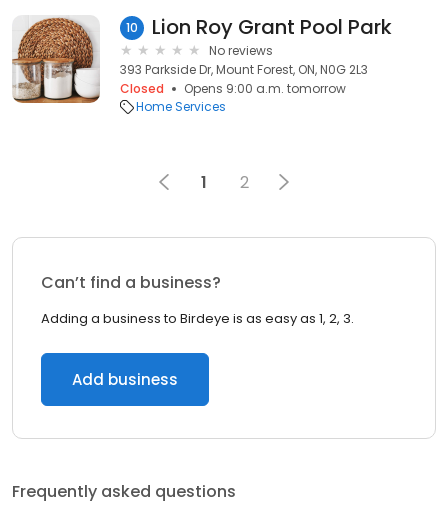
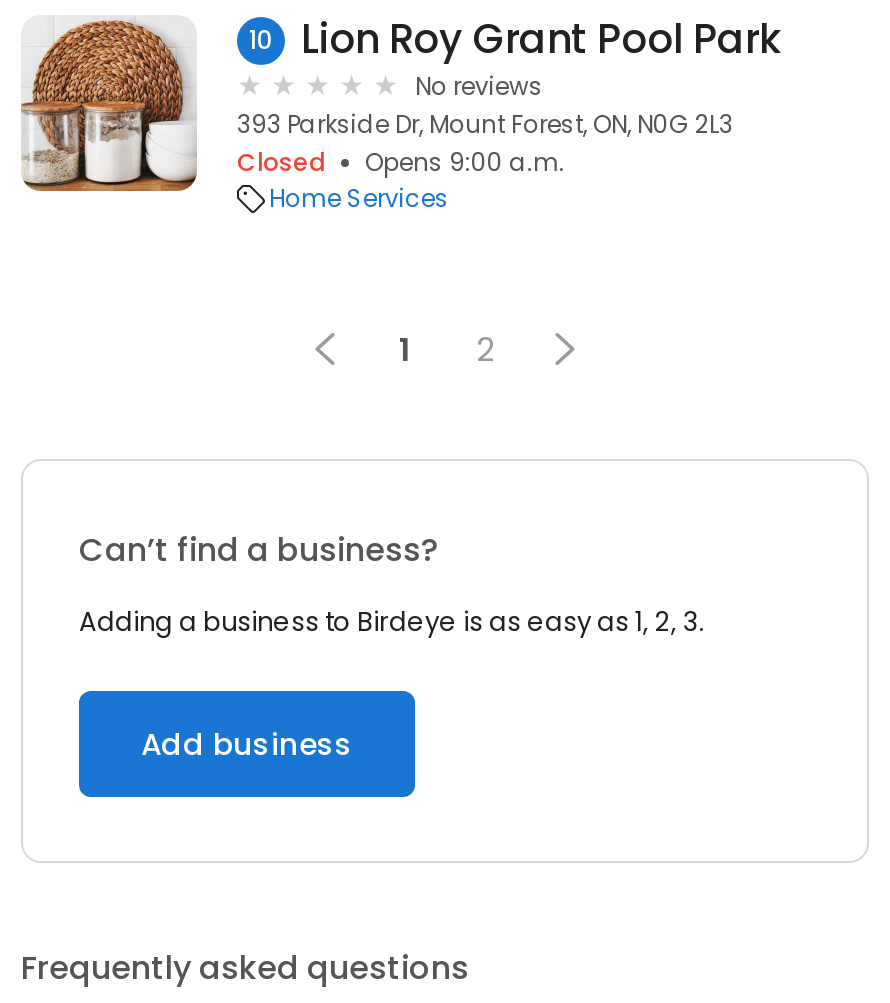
[184,80,346,97] Opens 9:00 a.m. tomorrow -> [365,145,565,179] Opens 9:00 a.m.

